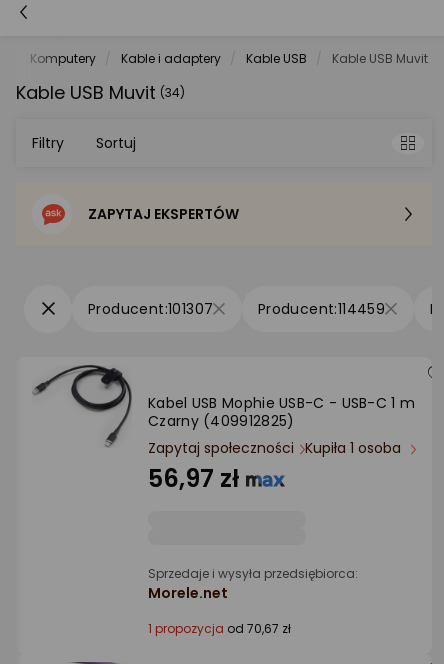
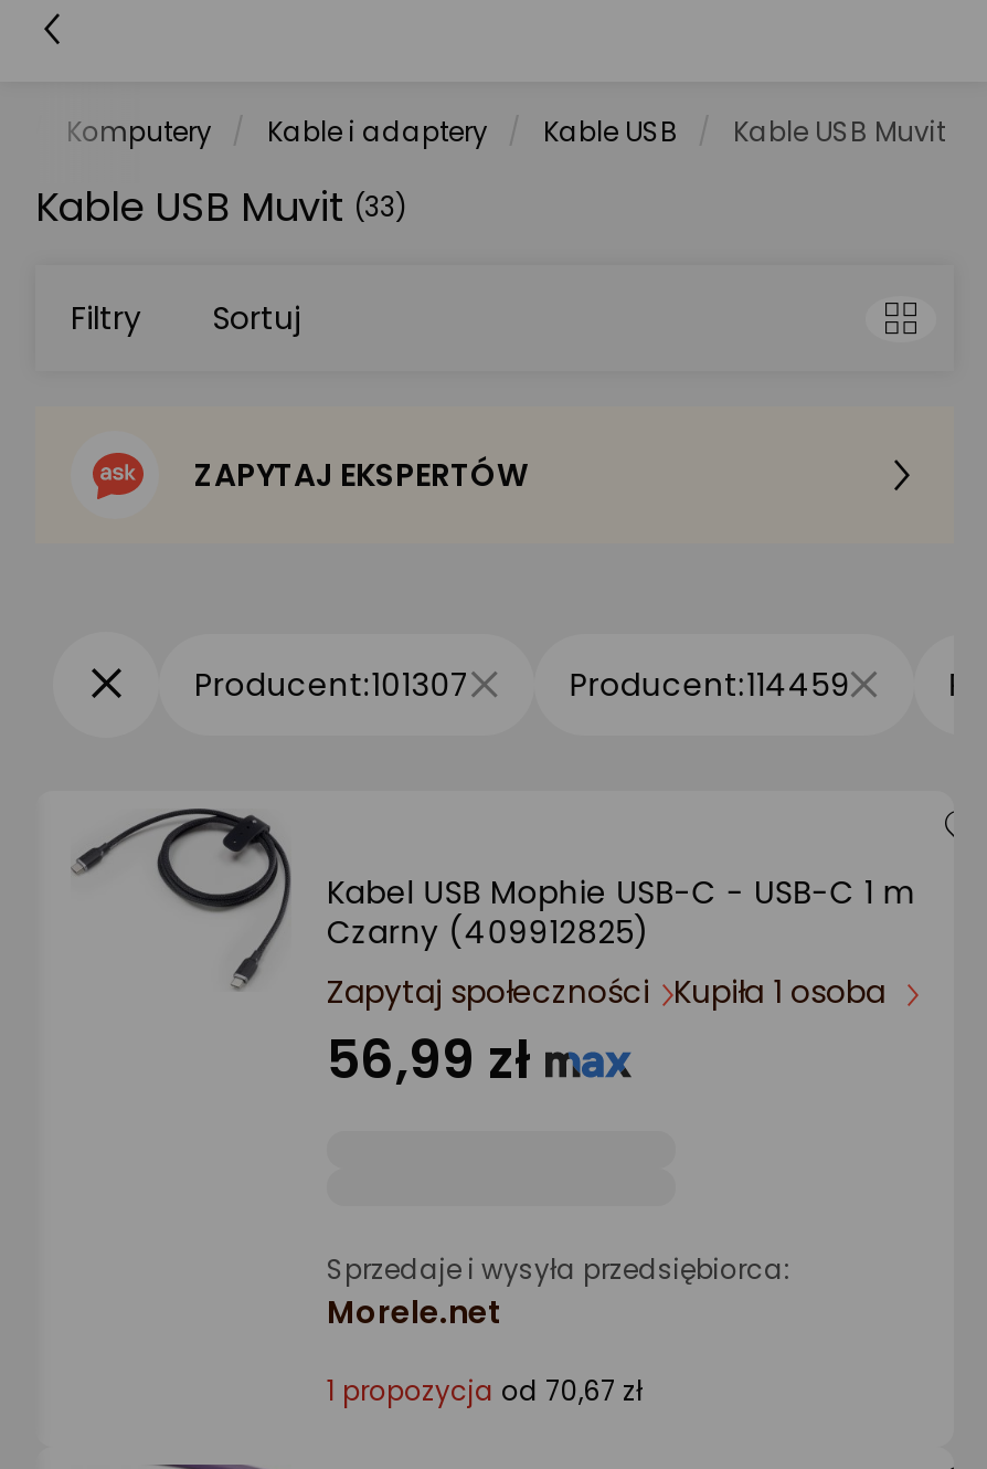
[16,80,185,105] Kable USB Muvit (34) -> [35,179,406,234] Kable USB Muvit (33)
[148,462,246,495] 56,97 zł -> [327,1023,545,1096] 56,99 zł

